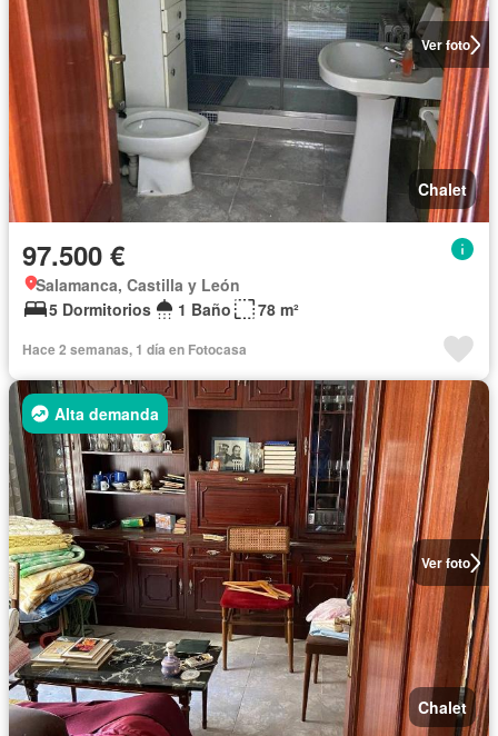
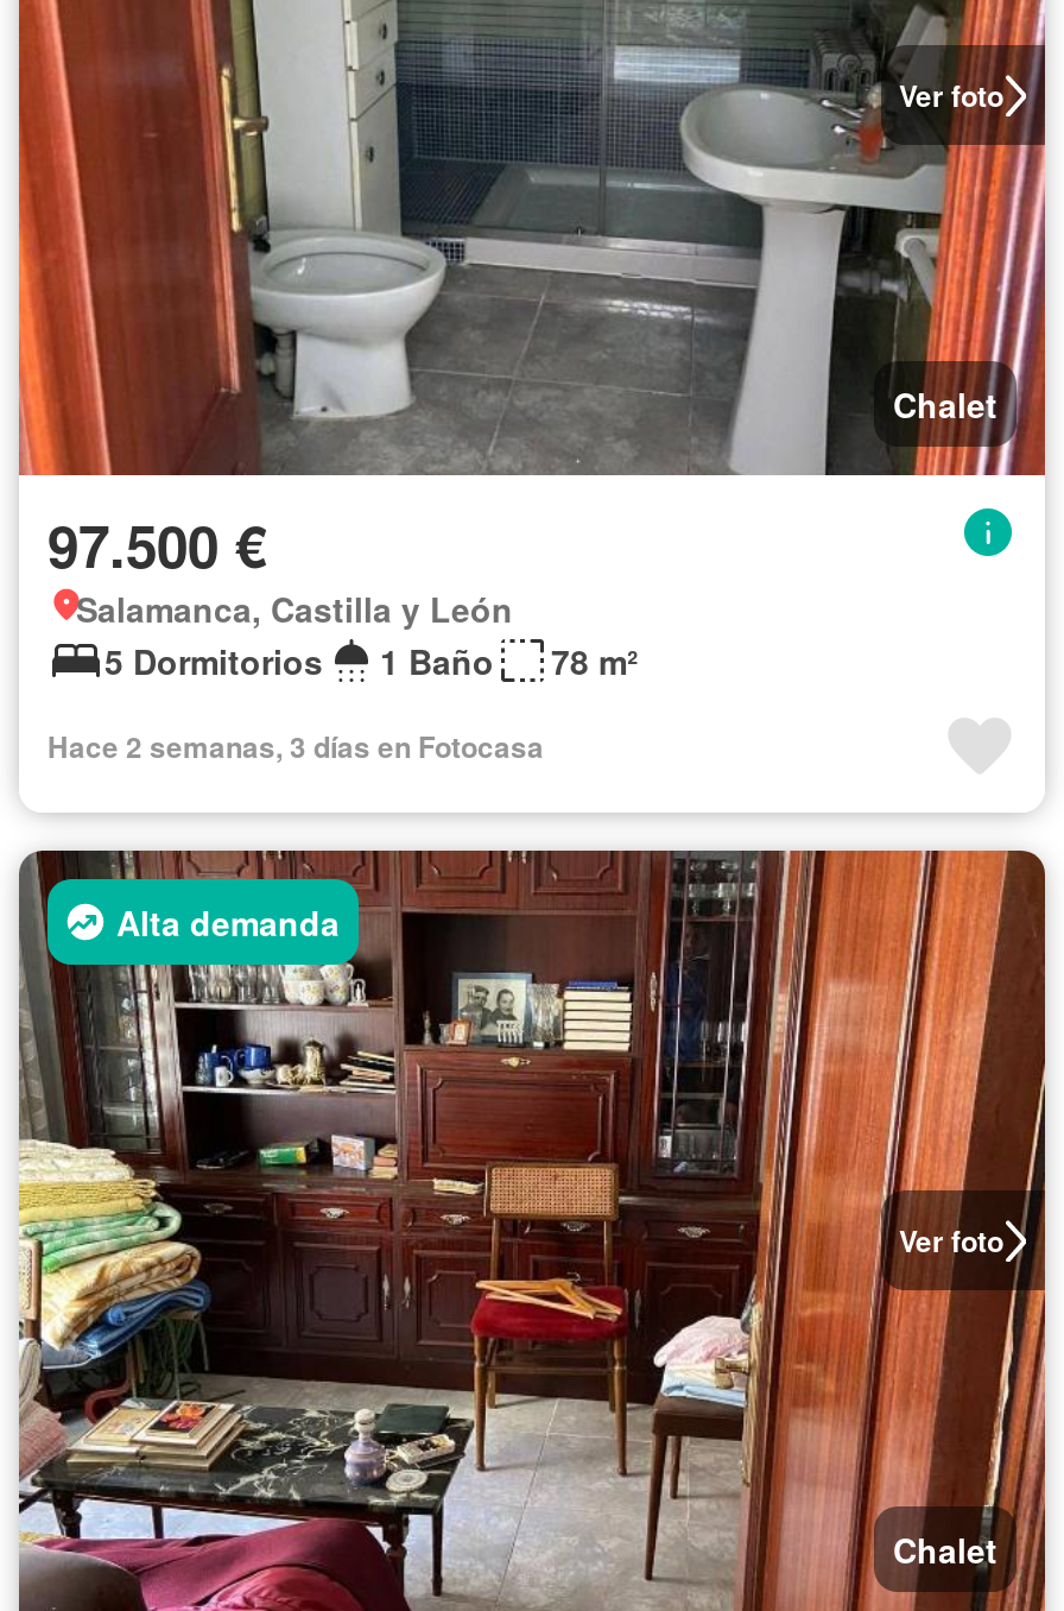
[22,339,247,359] Hace 2 semanas, 1 día en Fotocasa -> [47,725,544,767] Hace 2 semanas, 3 días en Fotocasa

